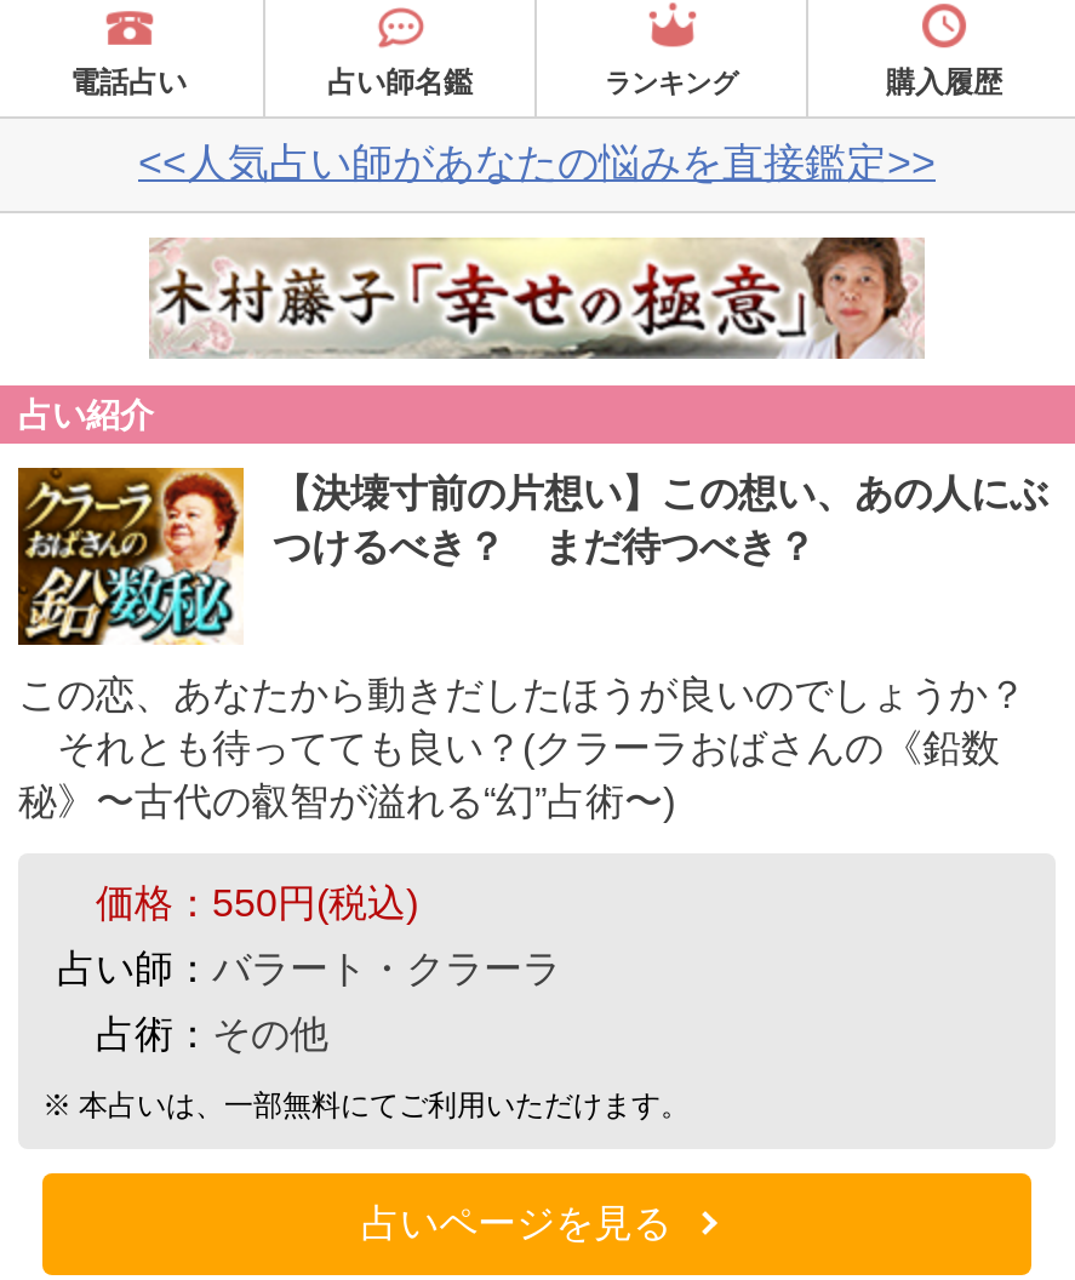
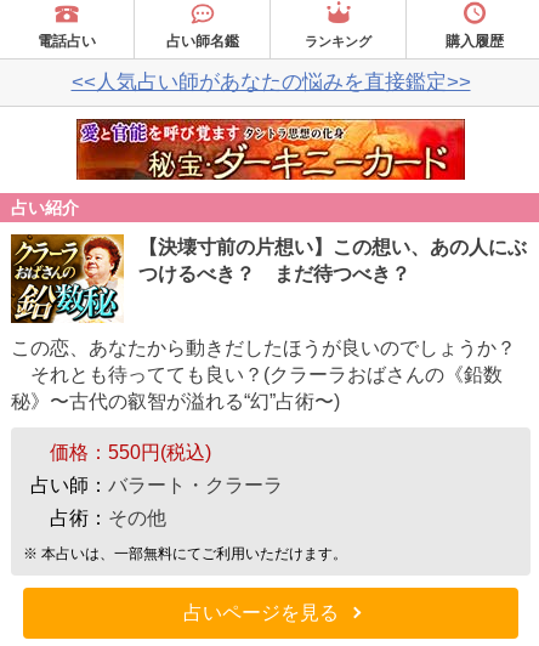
[149,235,925,361] [image] -> [75,118,466,181] [image]

